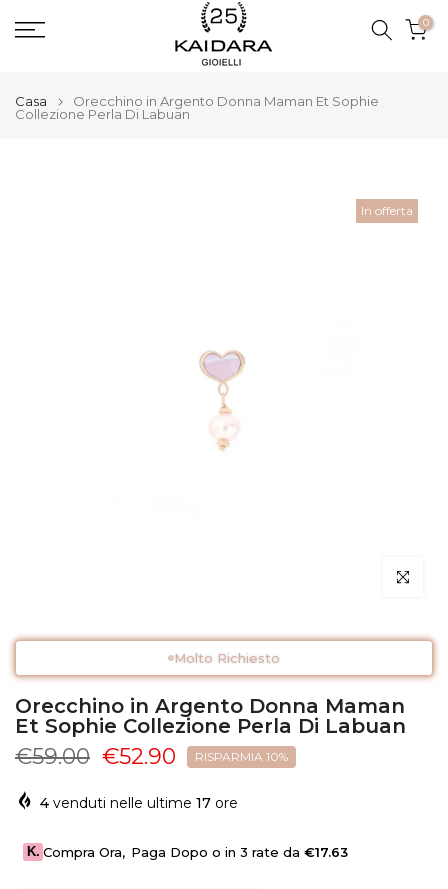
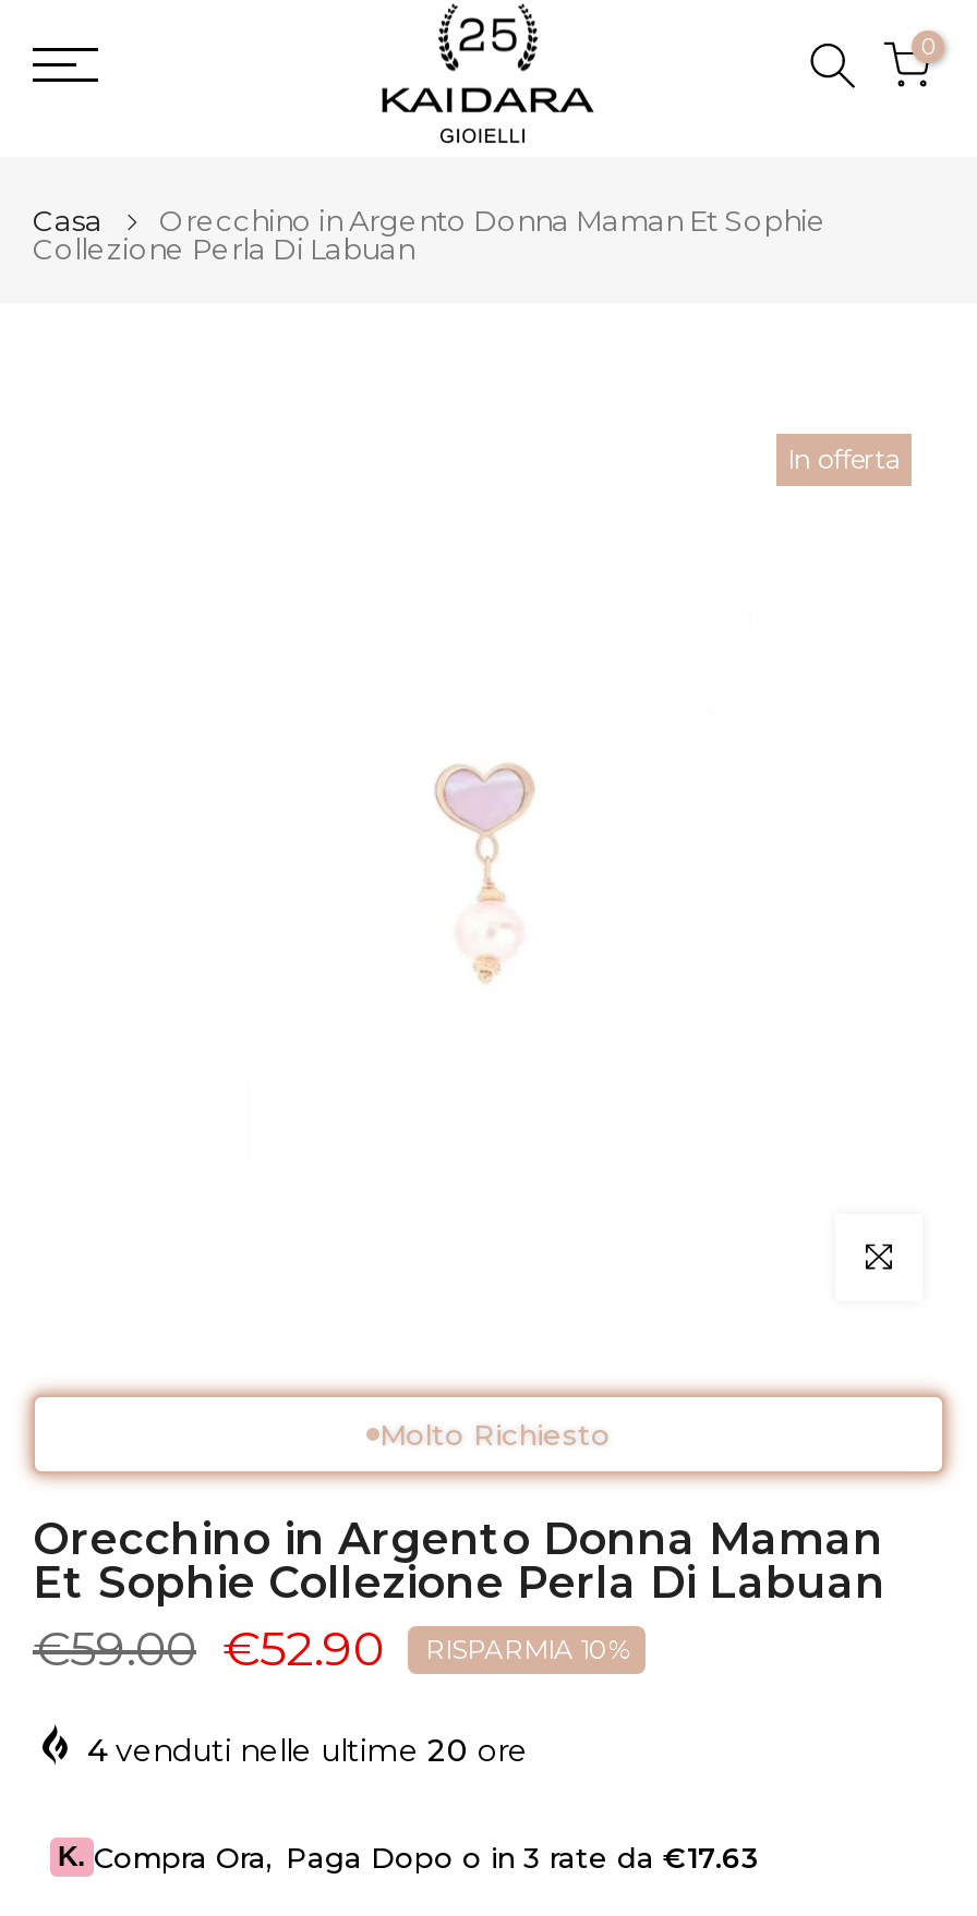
[40,794,238,812] 4 venduti nelle ultime 17 ore -> [87,1730,528,1769] 4 venduti nelle ultime 20 ore

